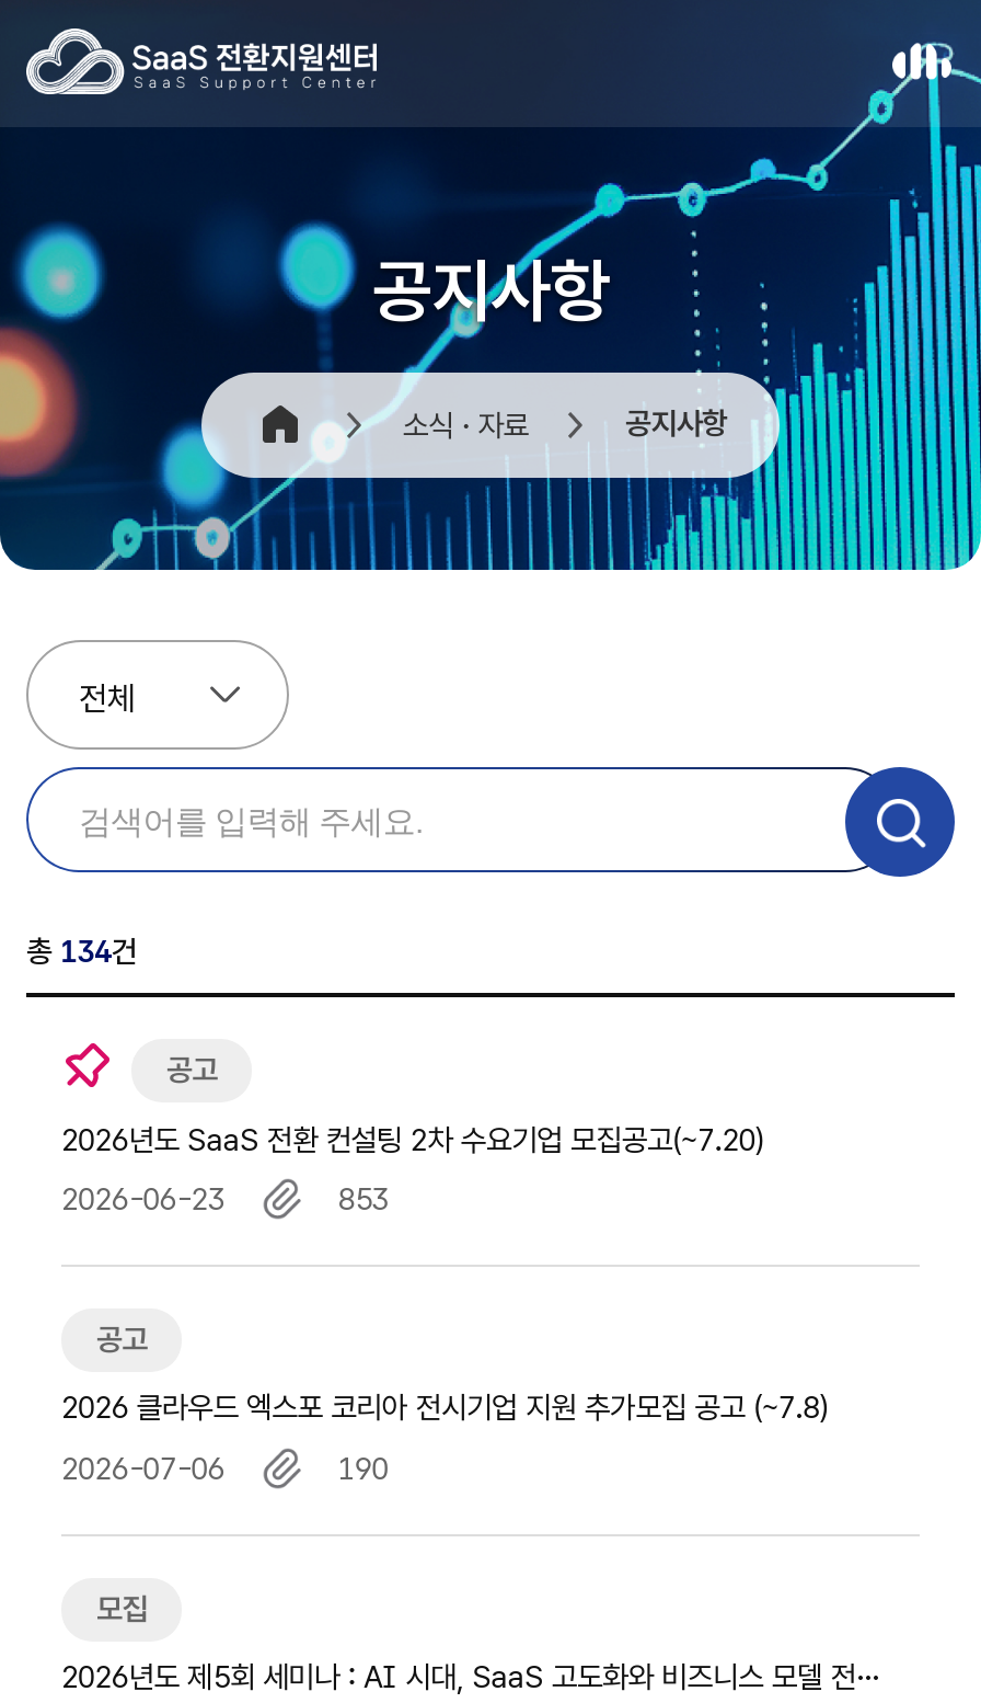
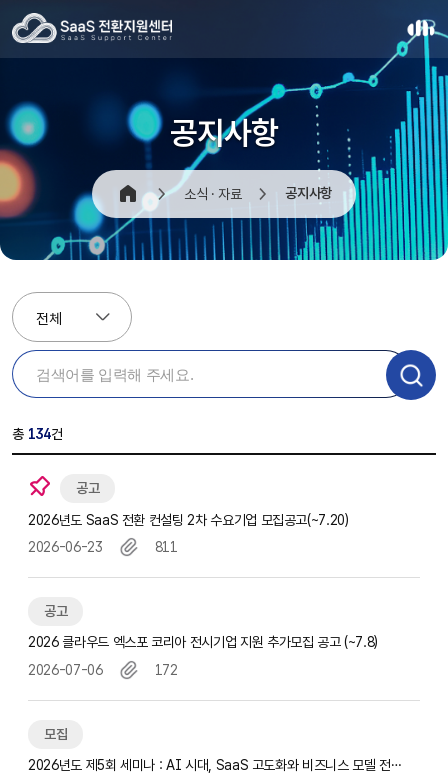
[338,1182,389,1217] 853 -> [154,539,177,555] 811
[338,1451,389,1486] 190 -> [154,662,177,678] 172

